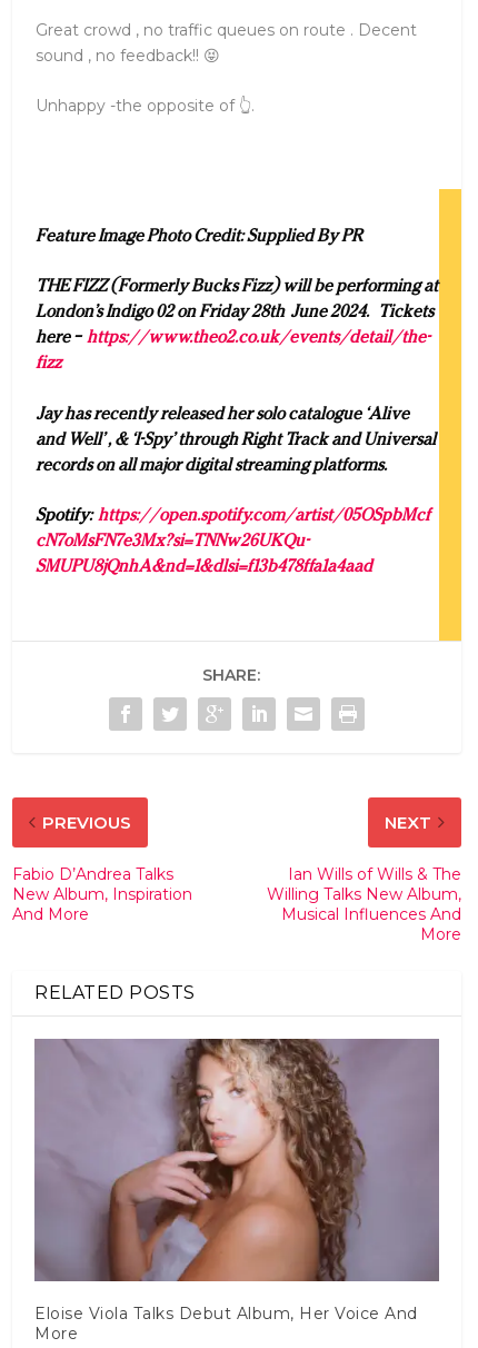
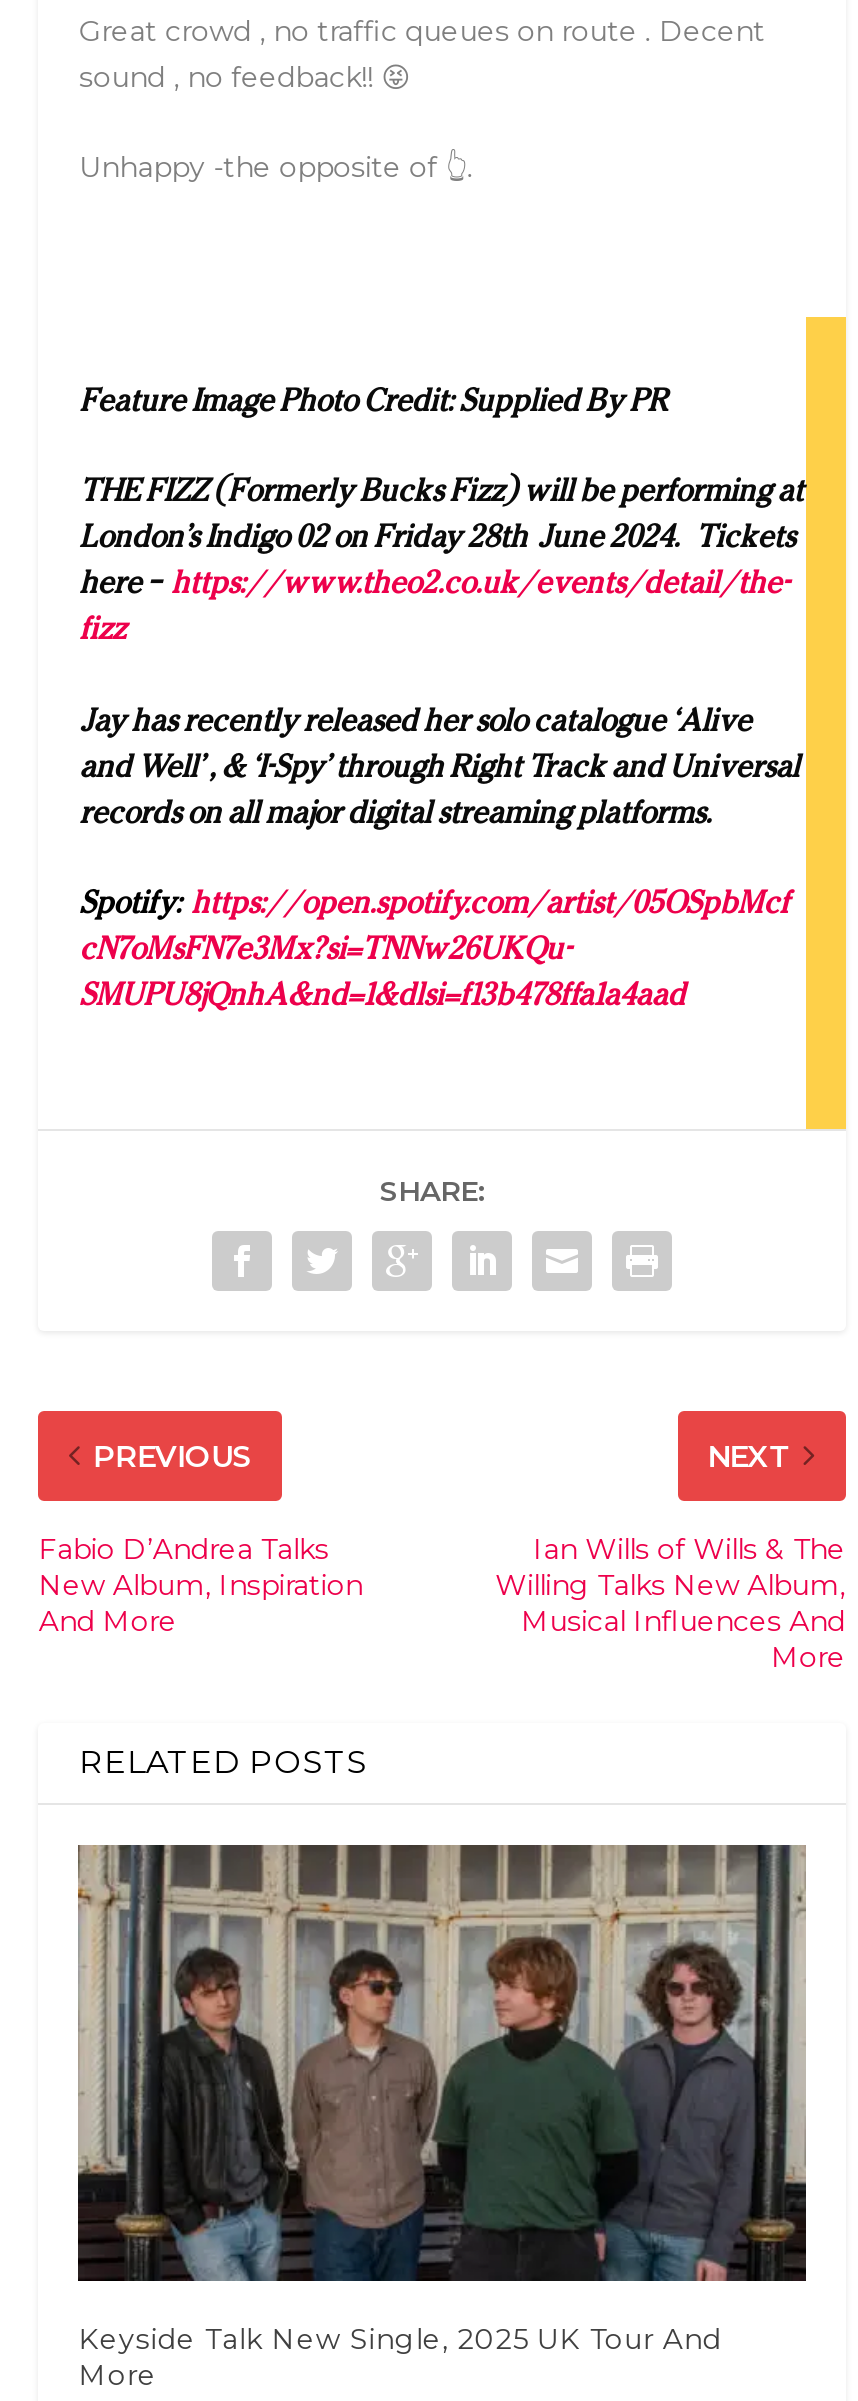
[33,1038,440,1323] [image] | Eloise Viola Talks Debut Album, Her Voice And -> [76,1845,808,2356] [image] | Keyside Talk New Single, 2025 UK Tour And

